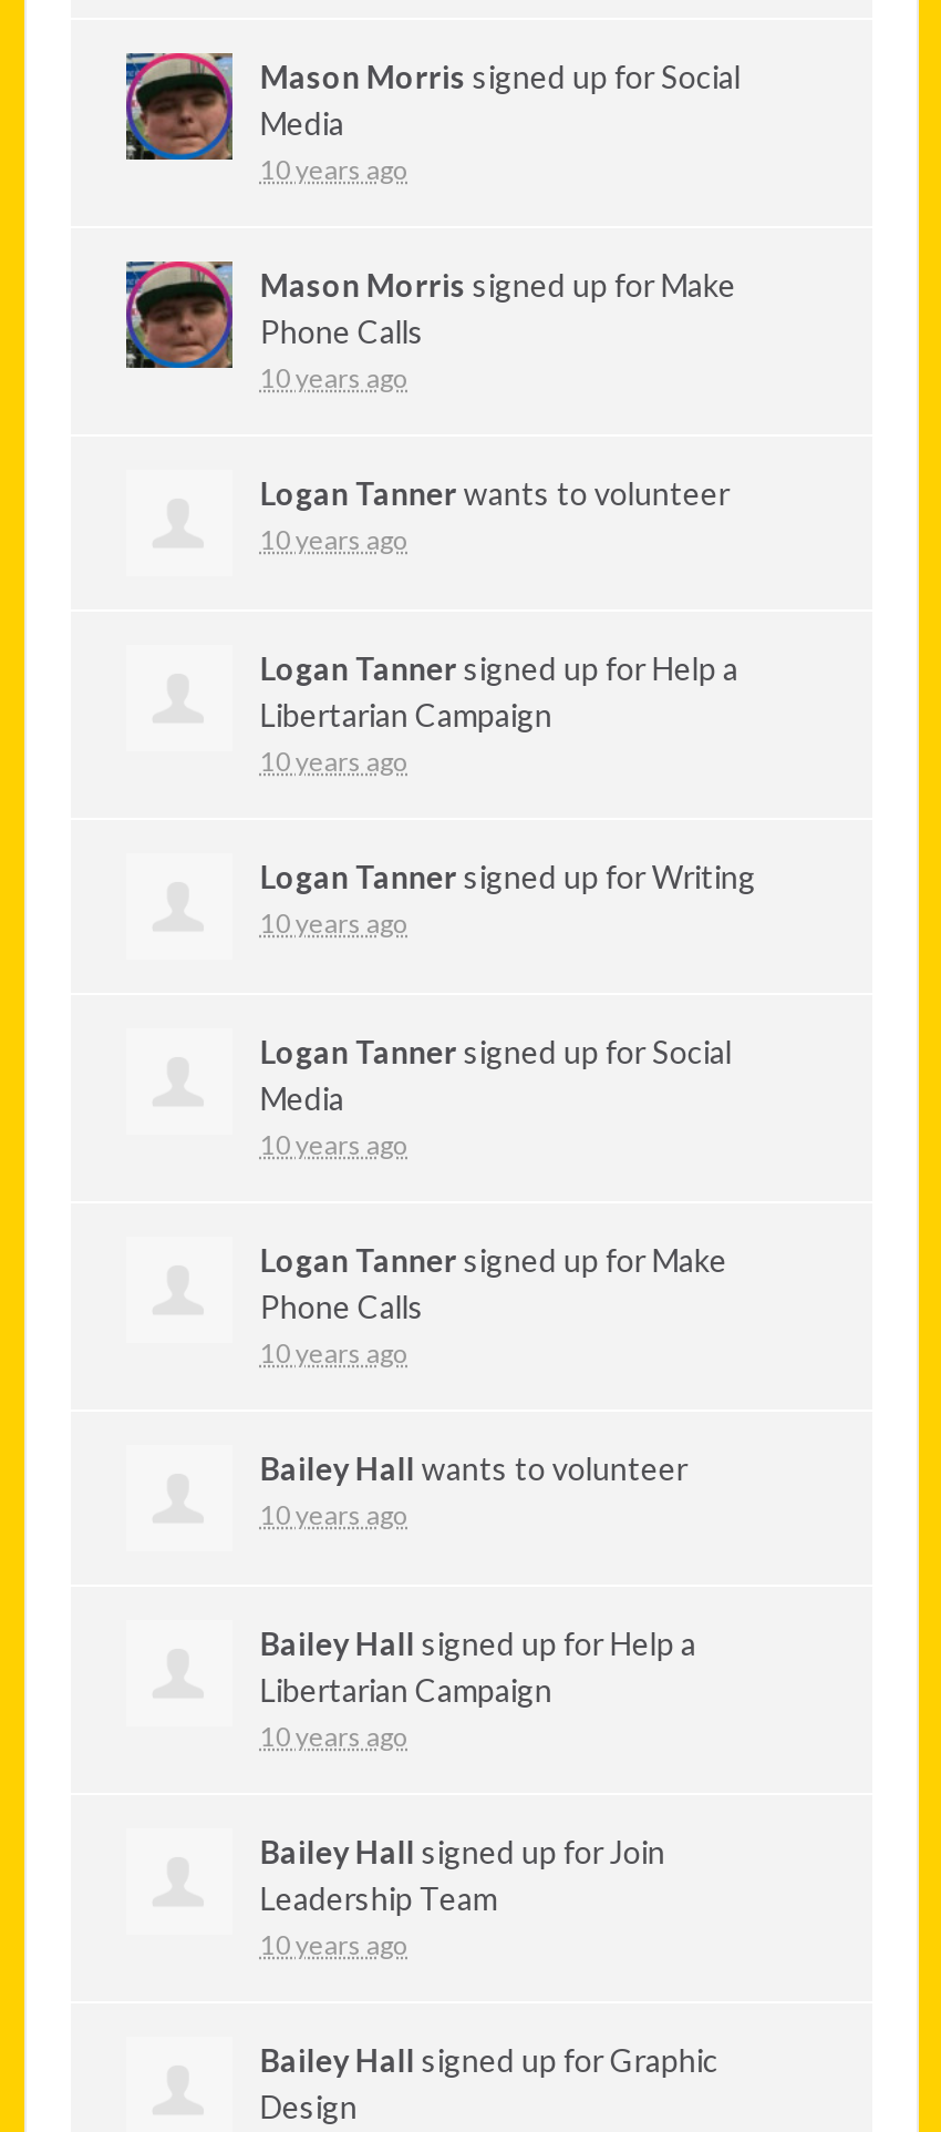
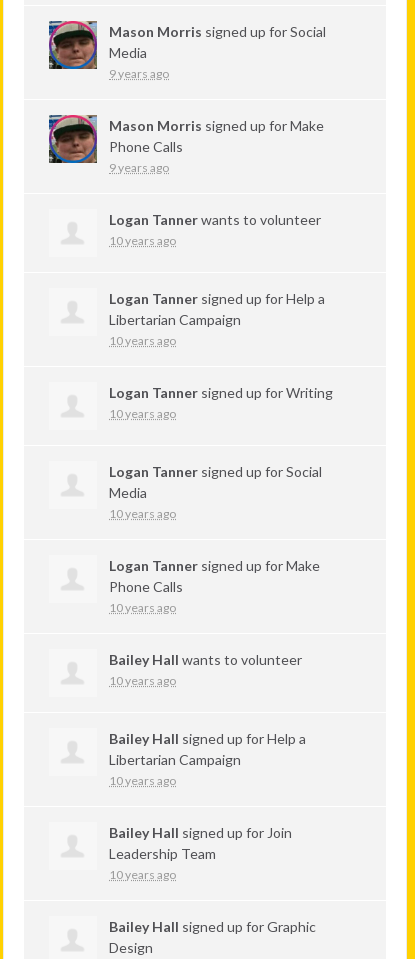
[260,153,408,186] 10 years ago -> [109,66,169,81] 9 years ago
[260,361,408,394] 10 years ago -> [109,160,169,175] 9 years ago

